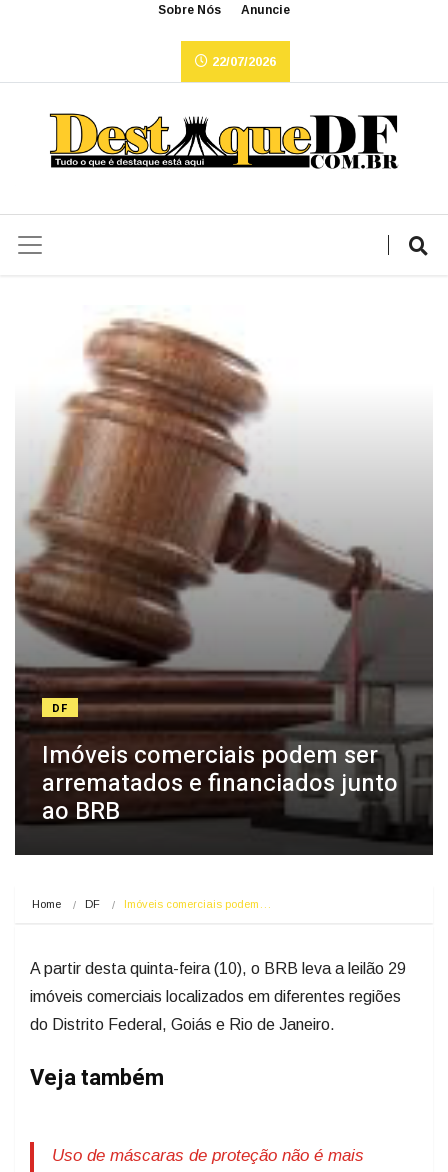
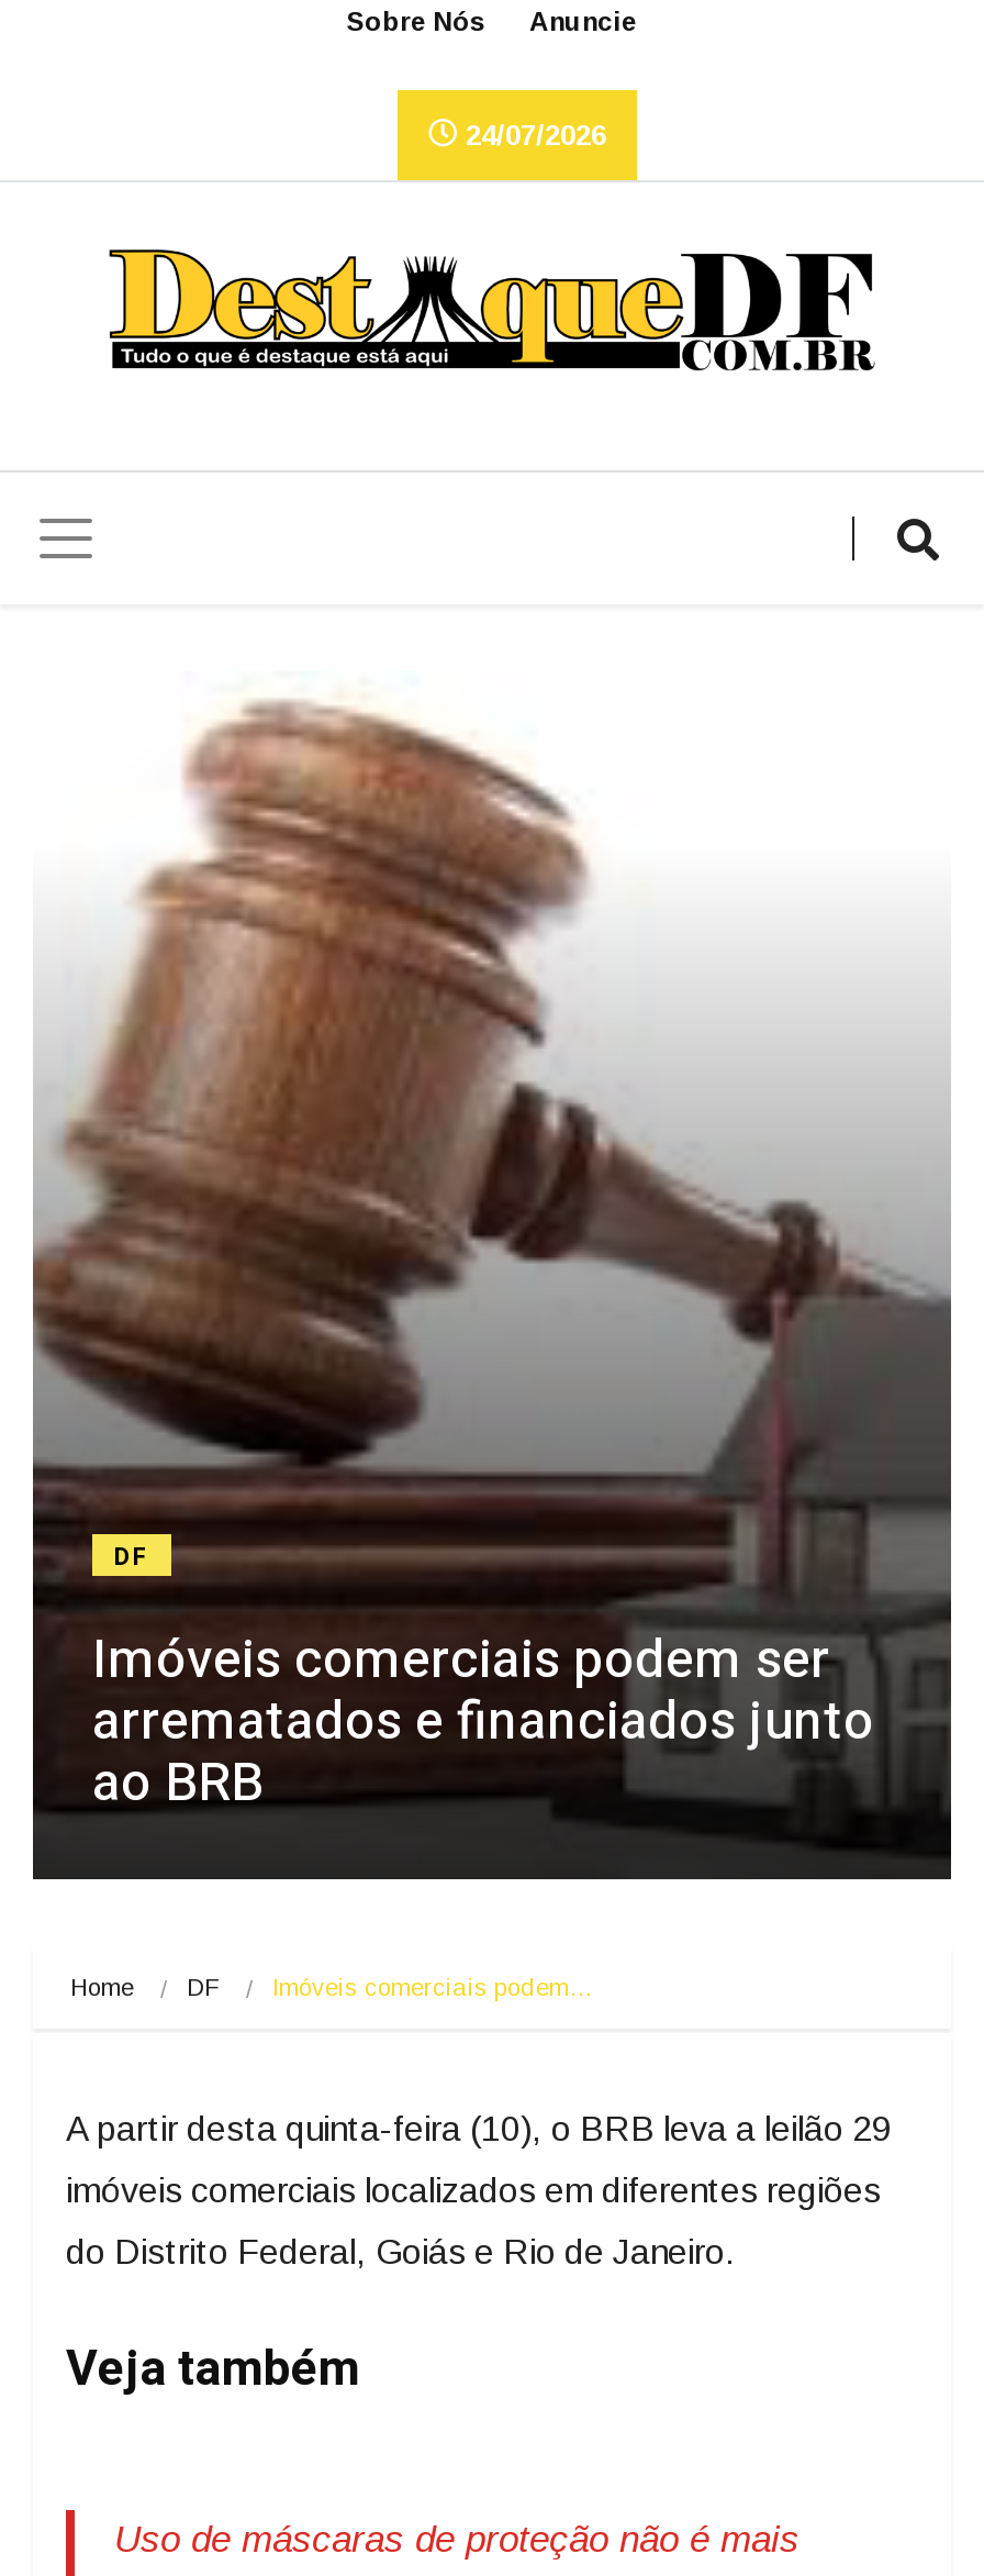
[208,54,276,69] 22/07/2026 -> [457,119,606,152] 24/07/2026

